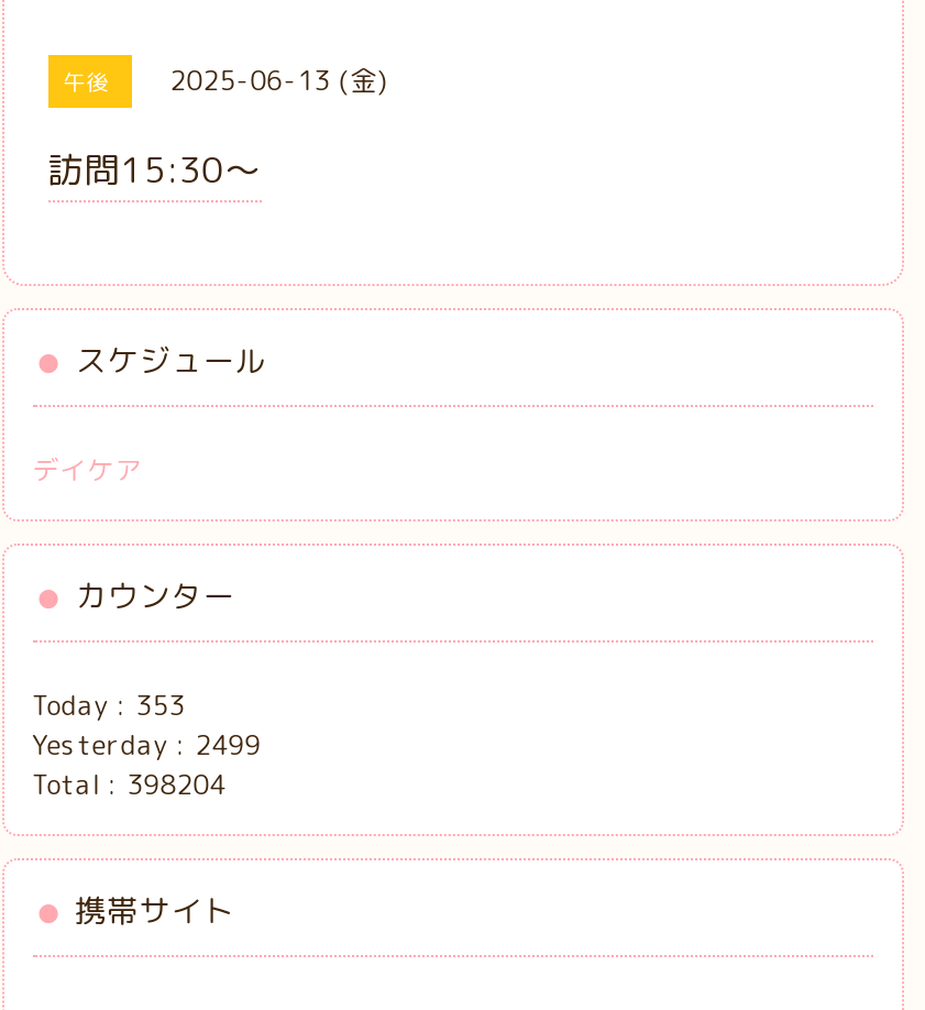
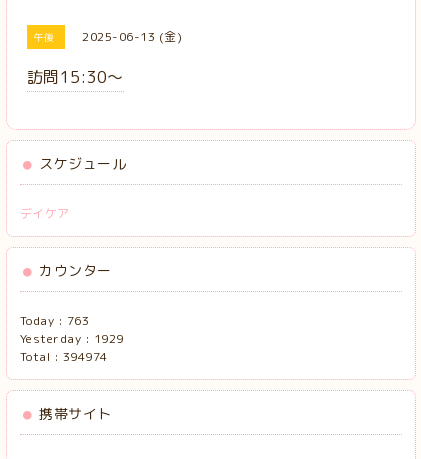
[33,688,185,725] Today : 353 -> [20,312,89,329] Today : 763
[33,727,261,765] Yesterday : 2499 -> [20,330,124,347] Yesterday : 1929
[33,767,226,804] Total : 398204 -> [20,348,108,365] Total : 394974

